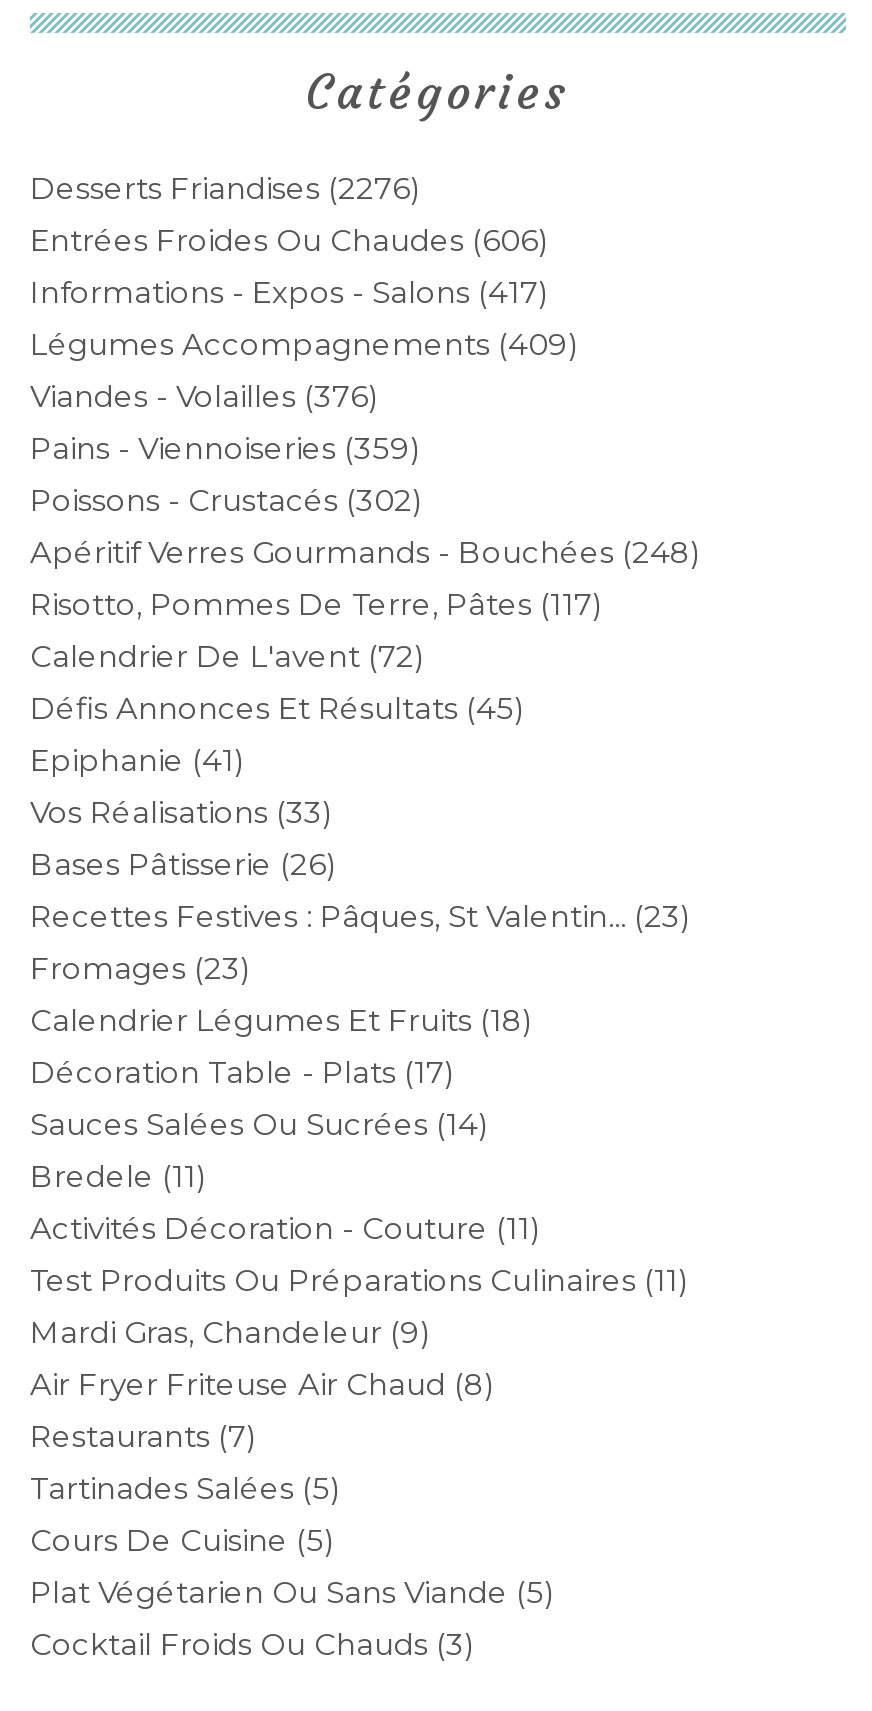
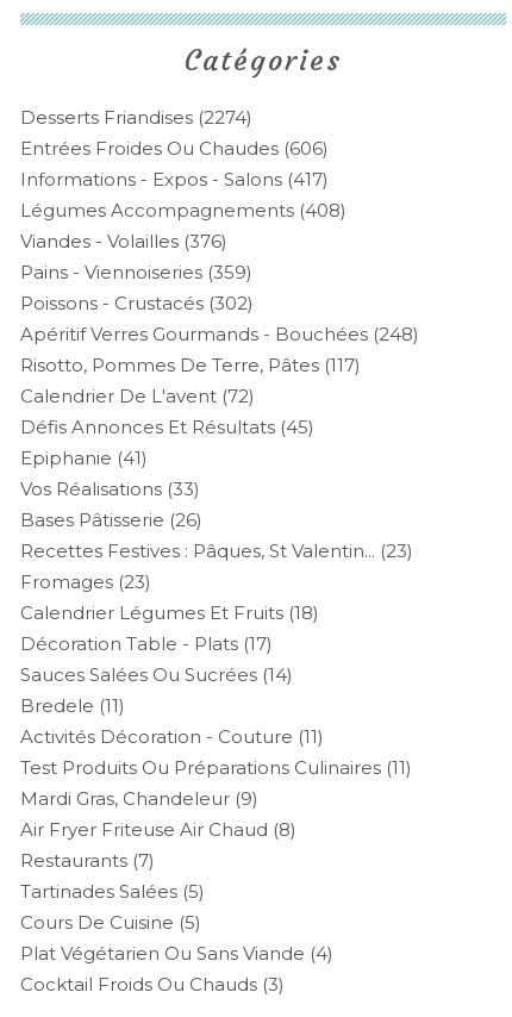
[30,169,420,207] Desserts Friandises (2276) -> [20,106,252,129] Desserts Friandises (2274)
[30,325,578,363] Légumes Accompagnements (409) -> [20,199,346,222] Légumes Accompagnements (408)
[30,1573,554,1611] Plat Végétarien Ou Sans Viande (5) -> [20,942,333,965] Plat Végétarien Ou Sans Viande (4)

